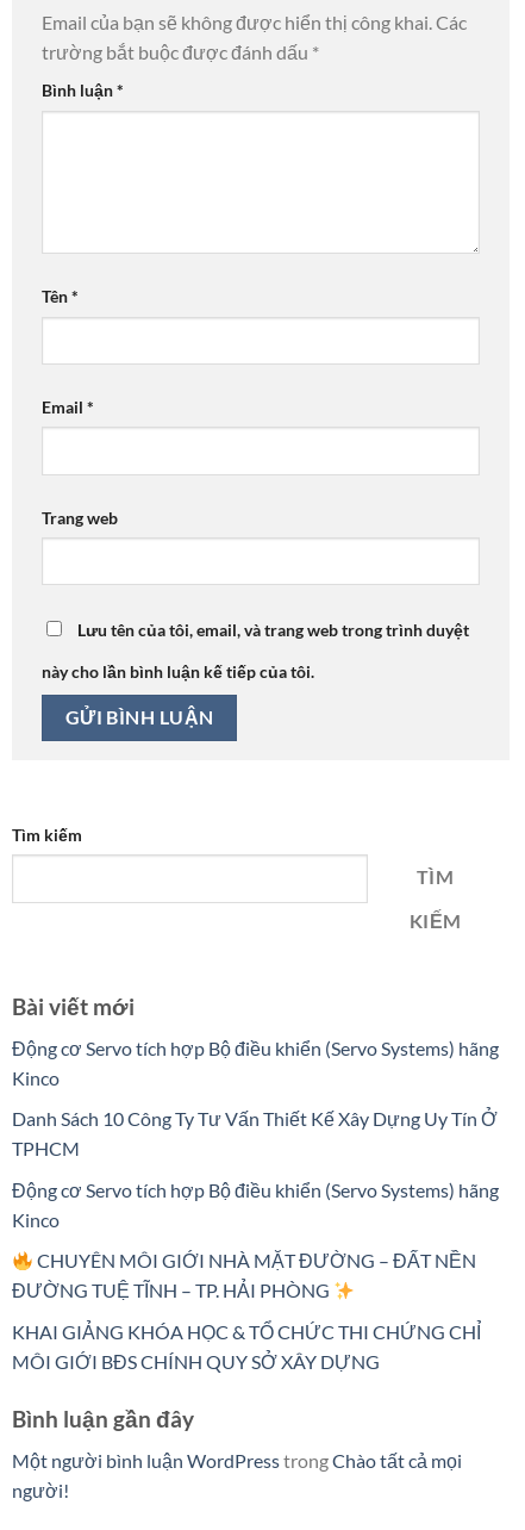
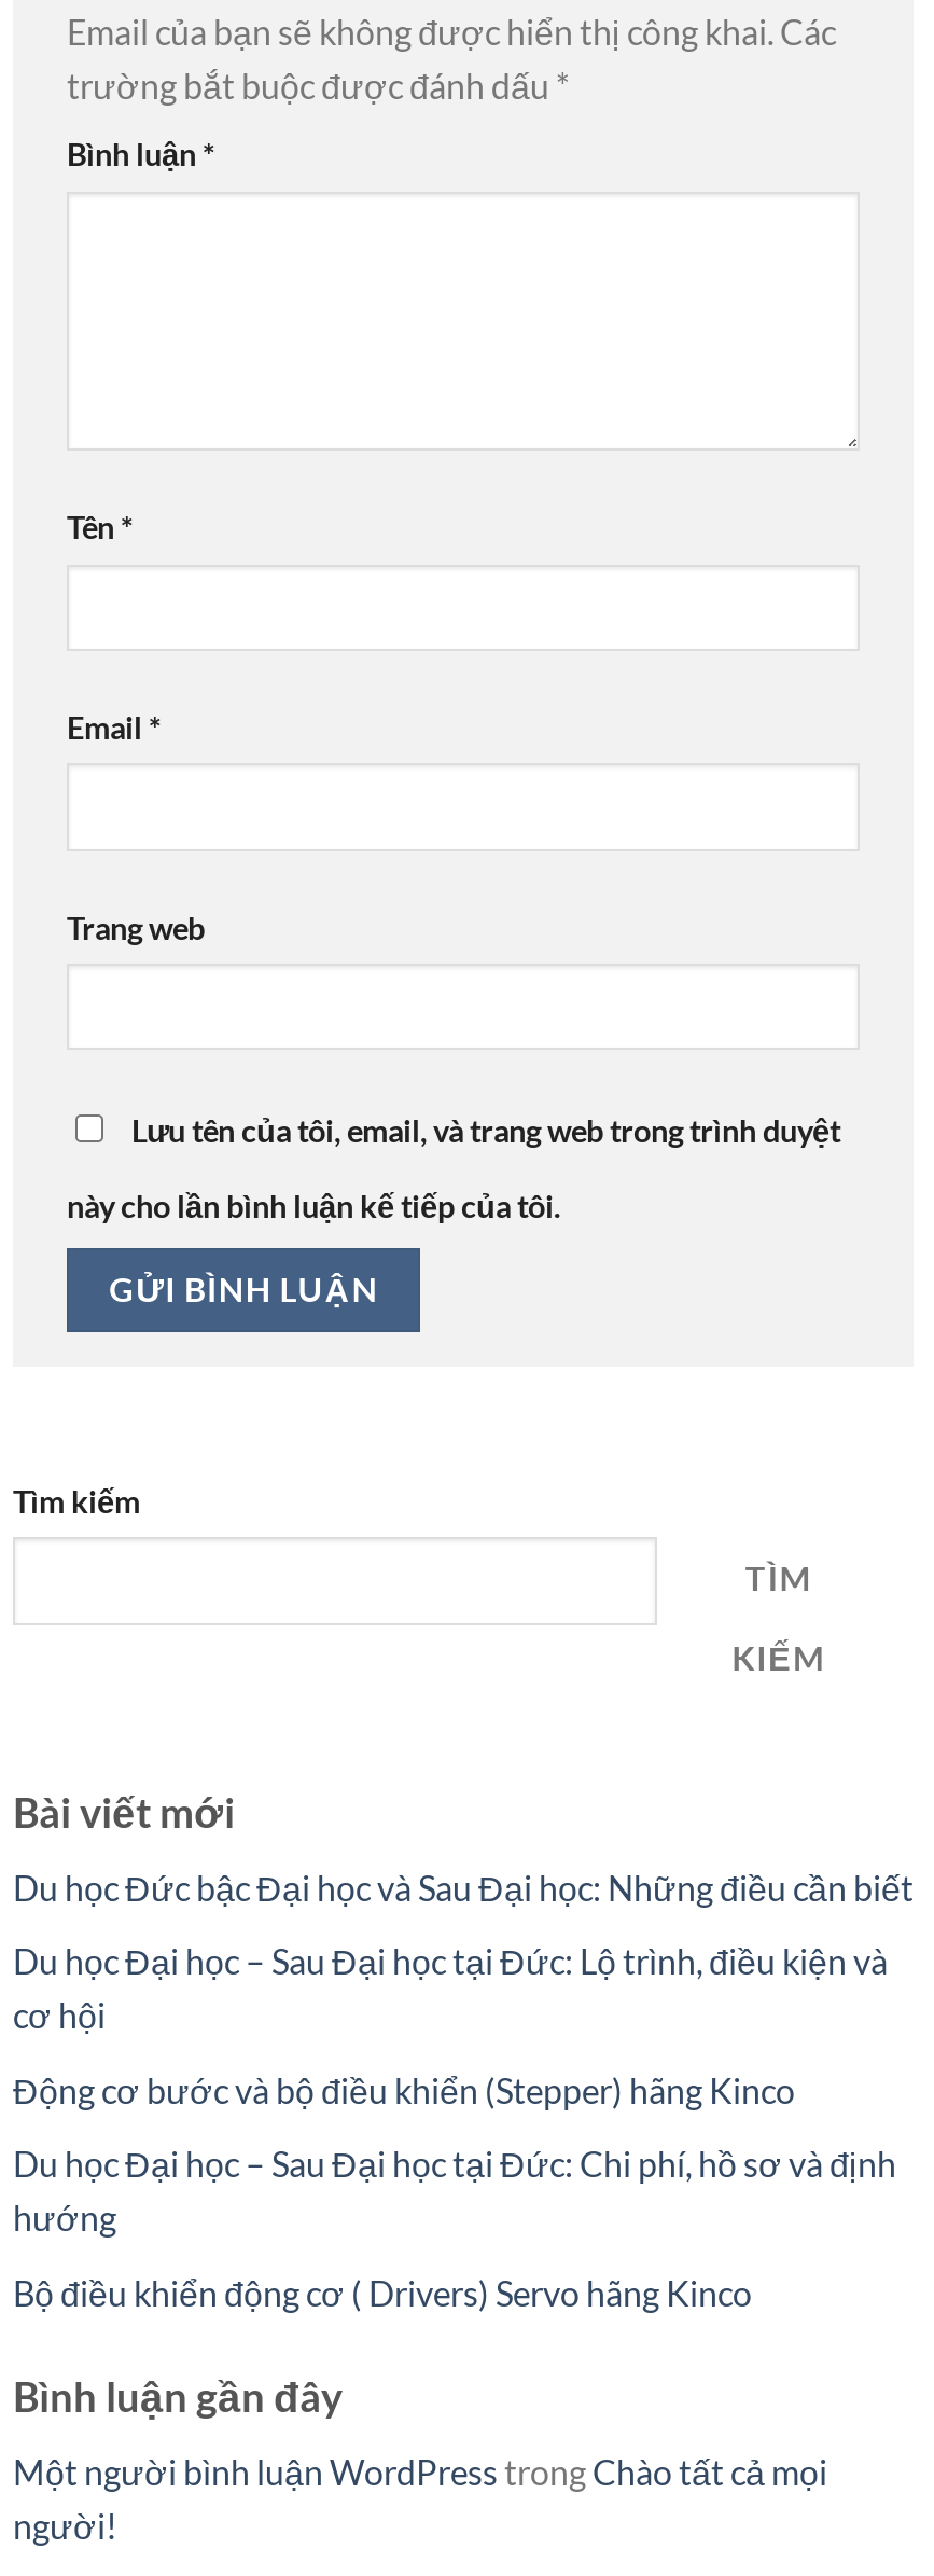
[12,1036,499,1089] Động cơ Servo tích hợp Bộ điều khiển (Servo Systems) hãng | Kinco -> [13,1866,914,1907] Du học Đức bậc Đại học và Sau Đại học: Những điều cần biết
[12,1107,498,1160] Danh Sách 10 Công Ty Tư Vấn Thiết Kế Xây Dựng Uy Tín Ở | TPHCM -> [13,1941,888,2035] Du học Đại học – Sau Đại học tại Đức: Lộ trình, điều kiện và | cơ hội
[12,1178,499,1231] Động cơ Servo tích hợp Bộ điều khiển (Servo Systems) hãng | Kinco -> [13,2069,795,2110] Động cơ bước và bộ điều khiển (Stepper) hãng Kinco
[12,1249,476,1302] CHUYÊN MÔI GIỚI NHÀ MẶT ĐƯỜNG – ĐẤT NỀN | ĐƯỜNG TUỆ TĨNH – TP. HẢI PHÒNG -> [13,2143,896,2238] Du học Đại học – Sau Đại học tại Đức: Chi phí, hồ sơ và định | hướng
[12,1320,481,1373] KHAI GIẢNG KHÓA HỌC & TỔ CHỨC THI CHỨNG CHỈ | MÔI GIỚI BĐS CHÍNH QUY SỞ XÂY DỰNG -> [13,2272,752,2313] Bộ điều khiển động cơ ( Drivers) Servo hãng Kinco

